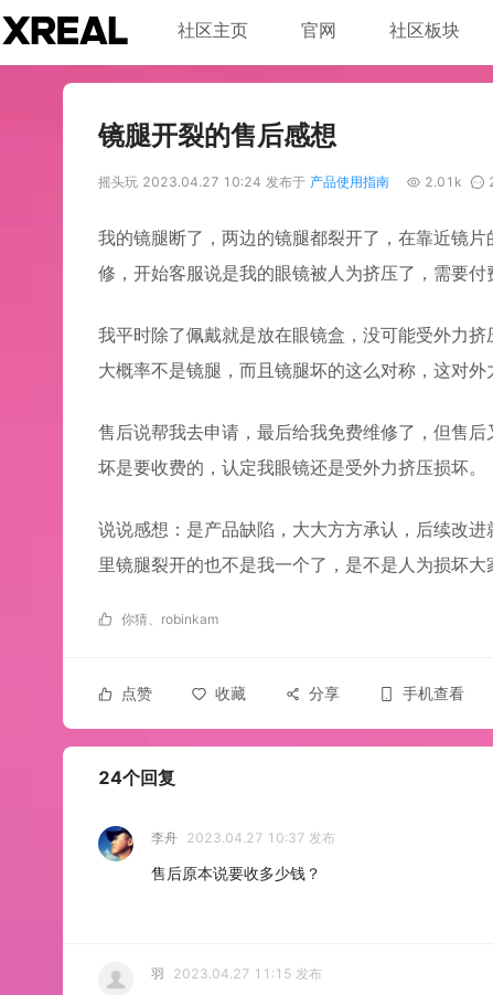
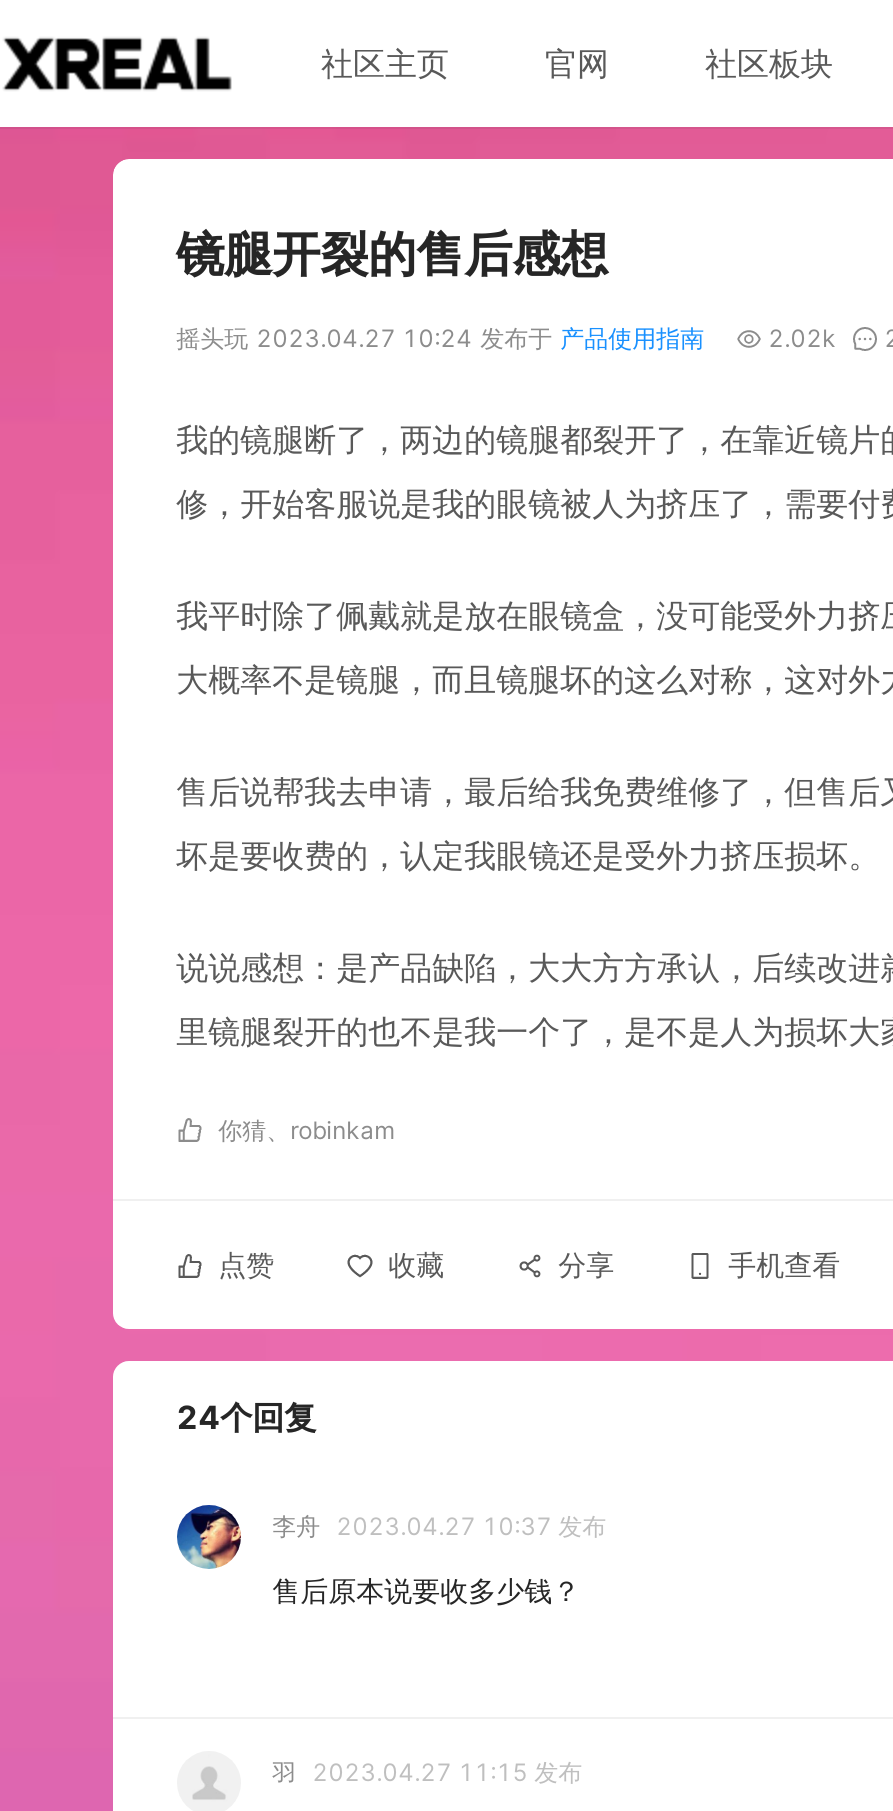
[424,173,462,190] 2.01k -> [768,323,836,353] 2.02k

